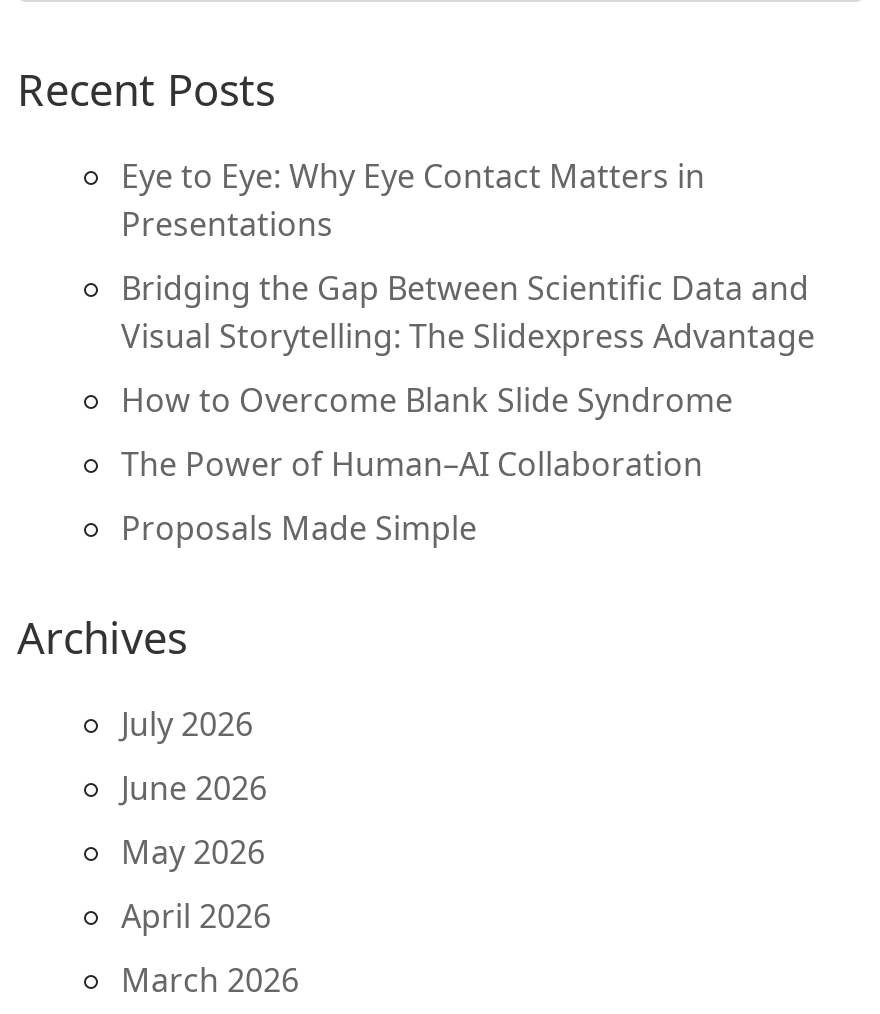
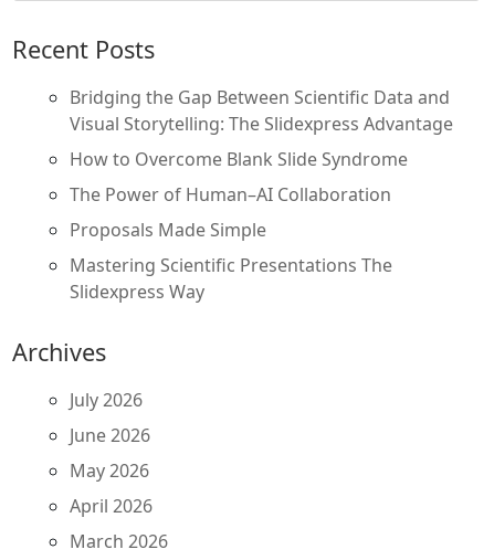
[121,154,705,246] Eye to Eye: Why Eye Contact Matters in | Presentations -> none
moved [121,266,815,550] -> [70,85,453,242]: Bridging the Gap Between Scientific Data and | Visual Storytelling: The Slidexpress Advantage | How to Overcome Blank Slide Syndrome | The Power of Human–AI Collaboration | Proposals Made Simple
none -> [70,253,392,304] Mastering Scientific Presentations The | Slidexpress Way

